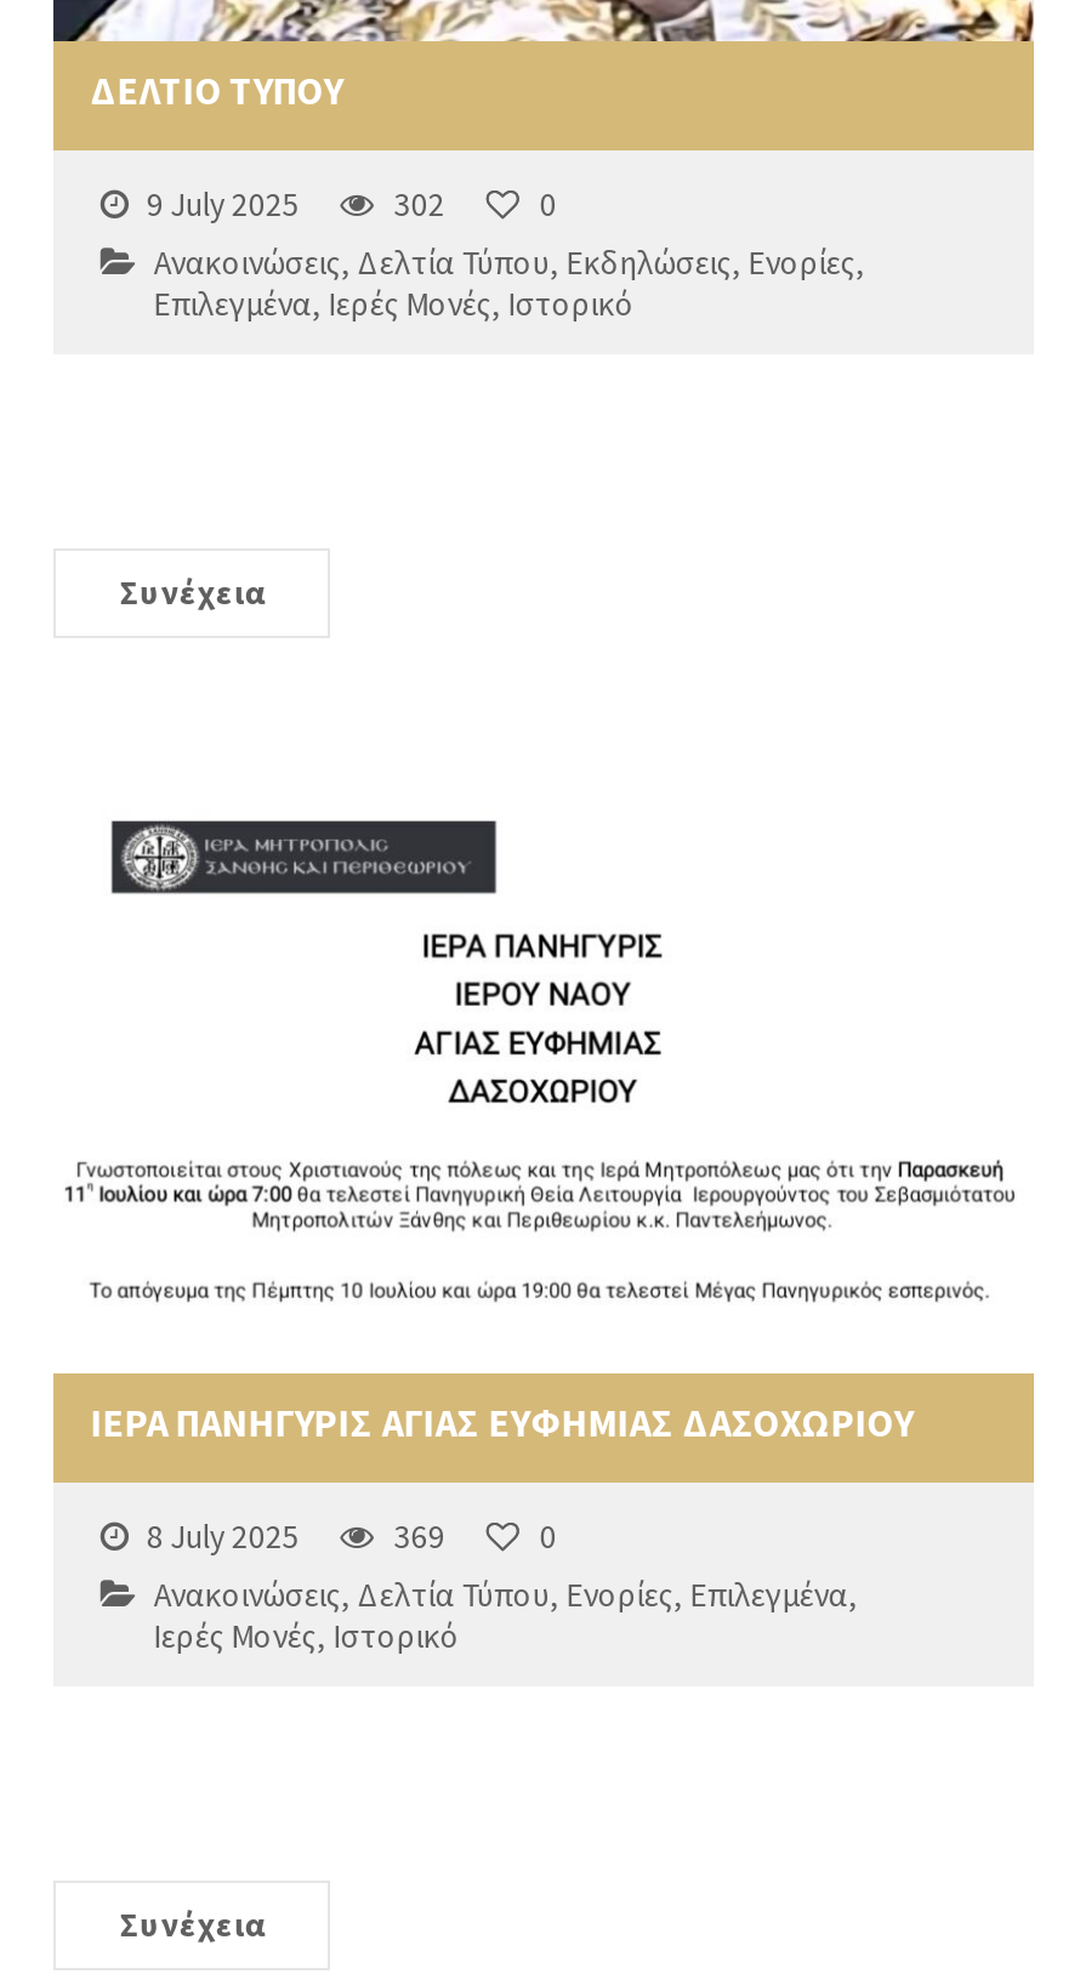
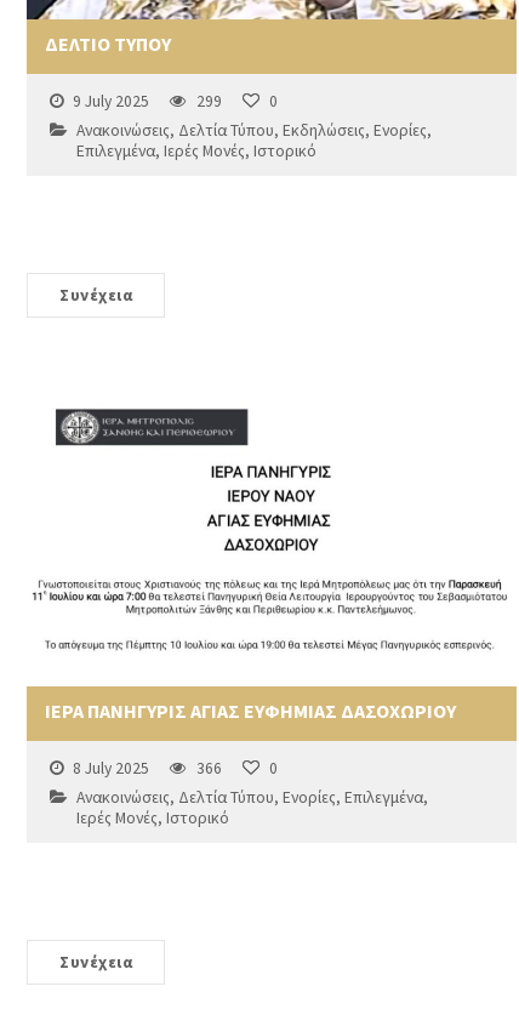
[394,183,445,224] 302 -> [197,91,222,112] 299
[394,1517,445,1558] 369 -> [197,758,222,778] 366

